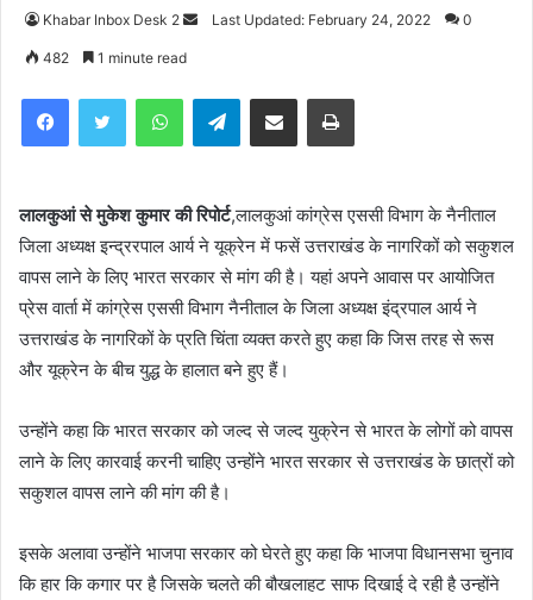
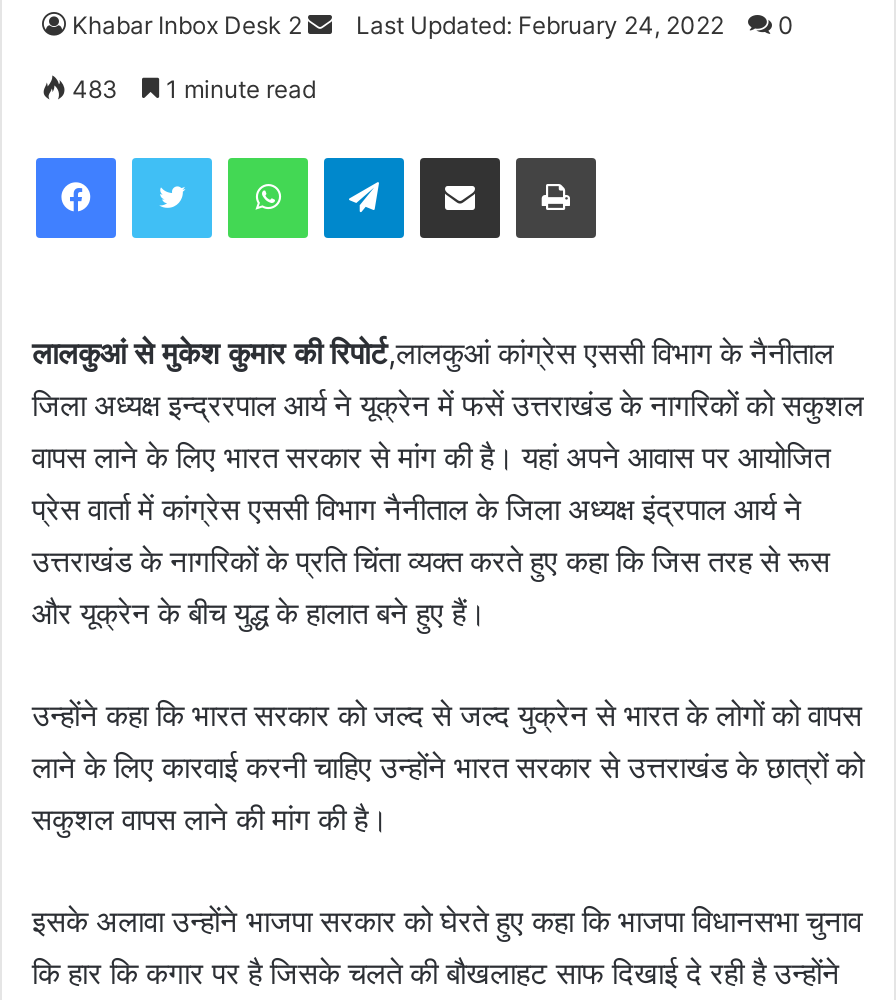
[39,49,187,67] 482 1 minute read -> [66,74,316,104] 483 1 minute read

